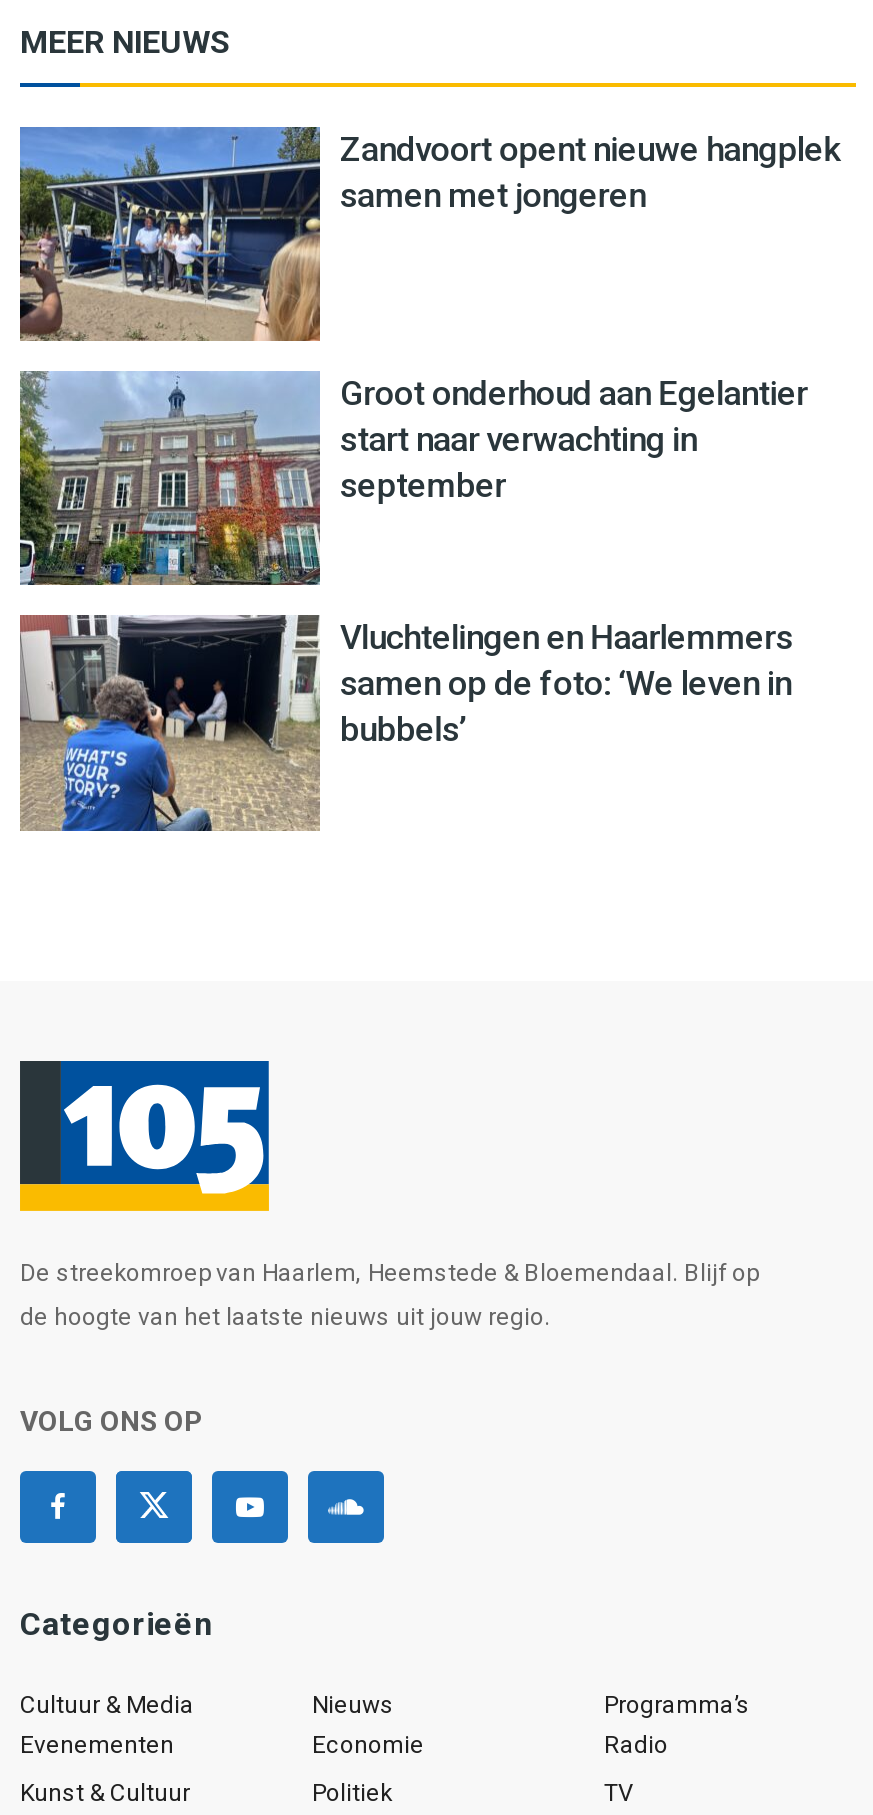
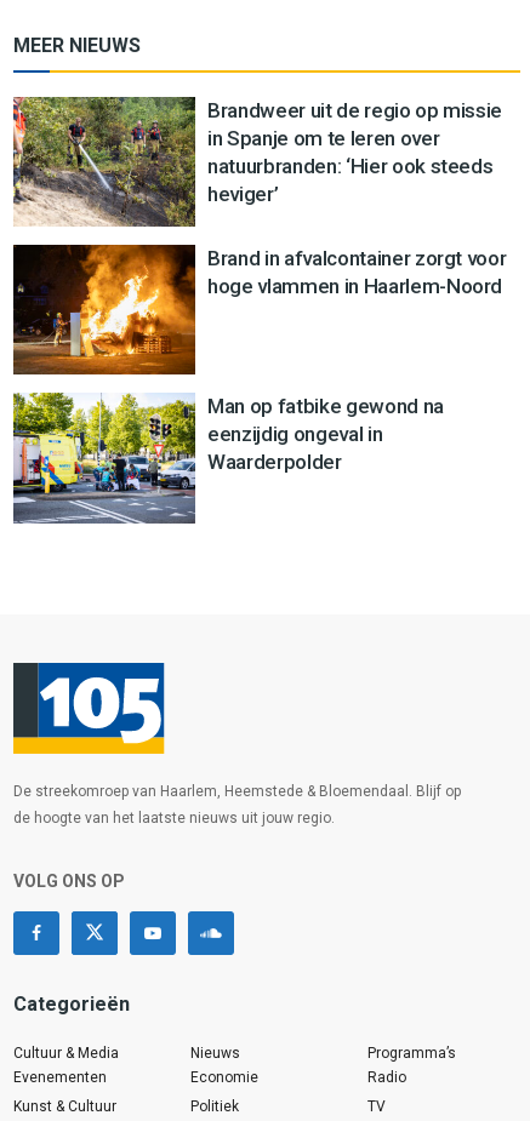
[18,125,841,343] [image] | Zandvoort opent nieuwe hangplek | samen met jongeren -> [12,96,502,228] [image] | Brandweer uit de regio op missie | in Spanje om te leren over | natuurbranden: ‘Hier ook steeds | heviger’
[18,371,808,587] [image] | Groot onderhoud aan Egelantier | start naar verwachting in | september -> [12,244,506,376] [image] | Brand in afvalcontainer zorgt voor | hoge vlammen in Haarlem-Noord
[20,613,793,831] [image] | Vluchtelingen en Haarlemmers | samen op de foto: ‘We leven in | bubbels’ -> [12,391,444,524] [image] | Man op fatbike gewond na | eenzijdig ongeval in | Waarderpolder

